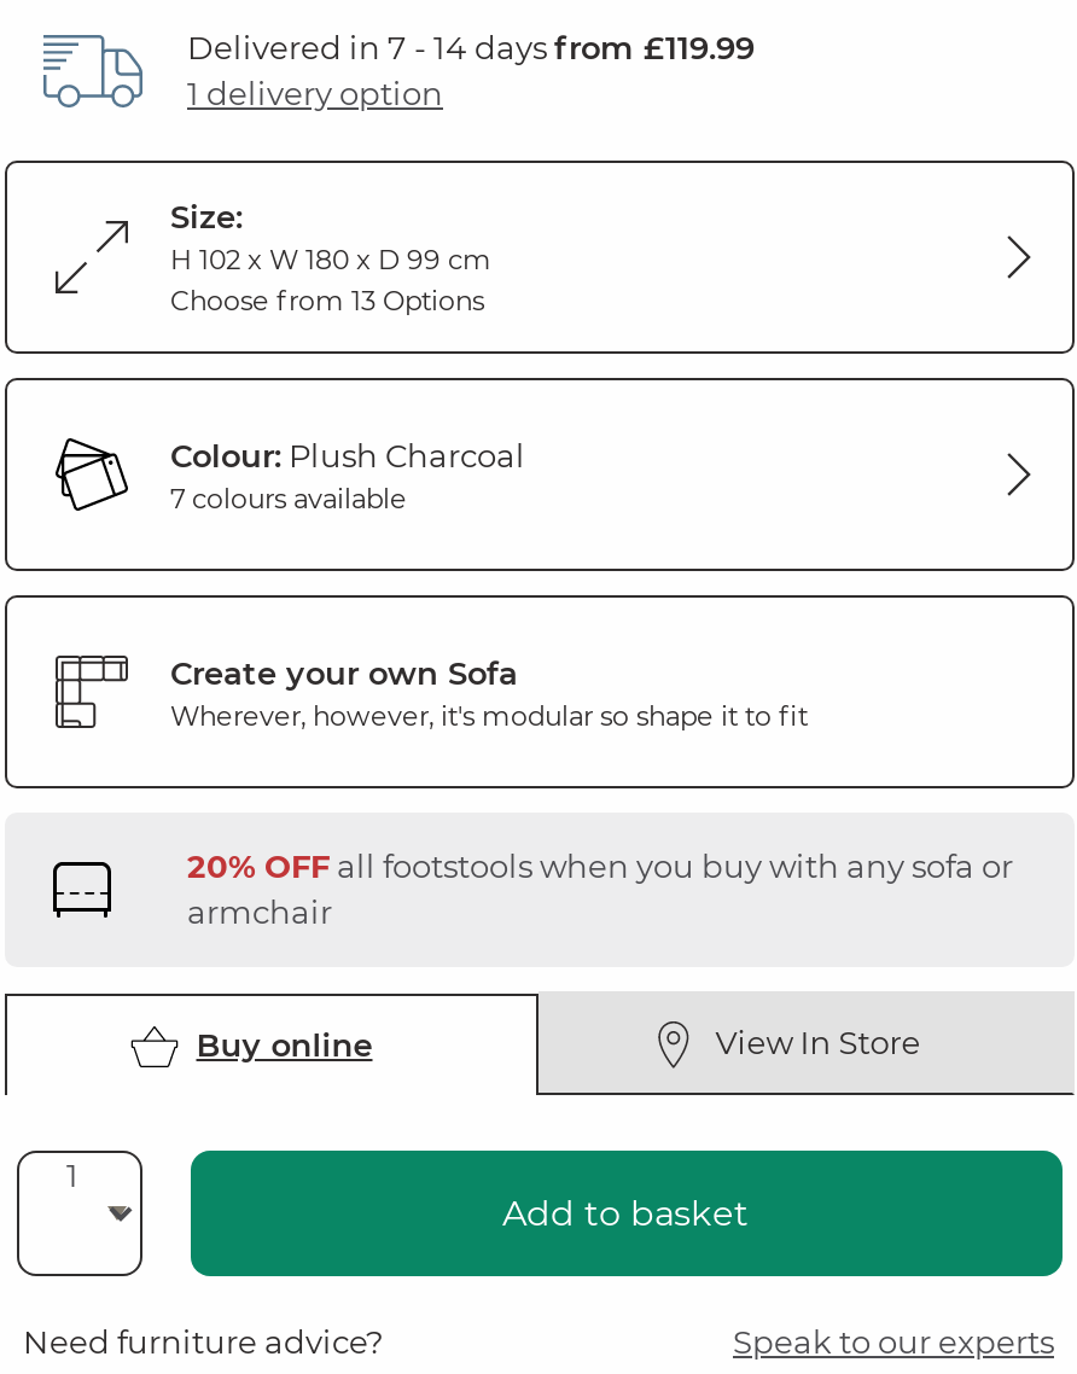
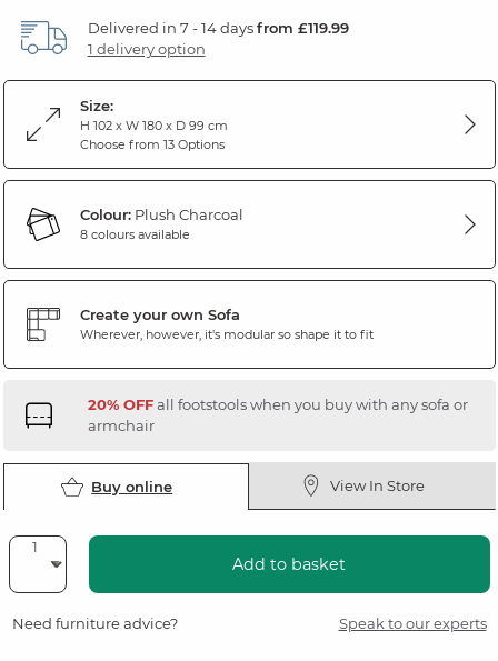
[170,482,407,516] 7 colours available -> [79,227,190,242] 8 colours available

